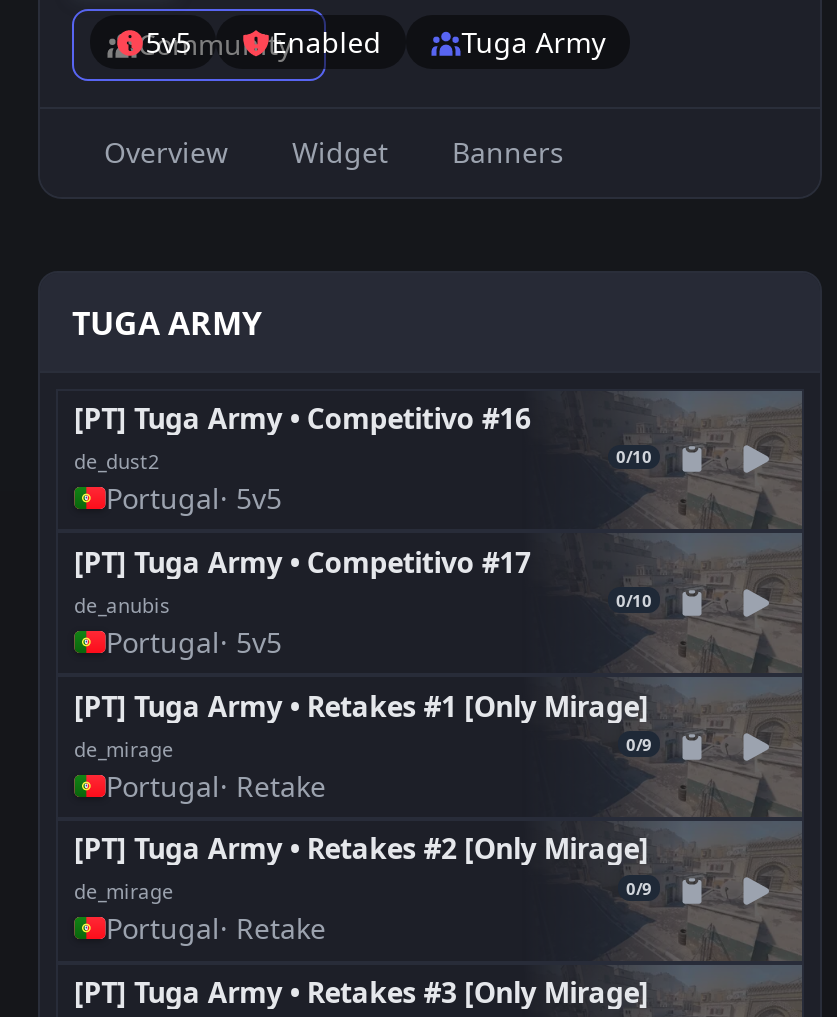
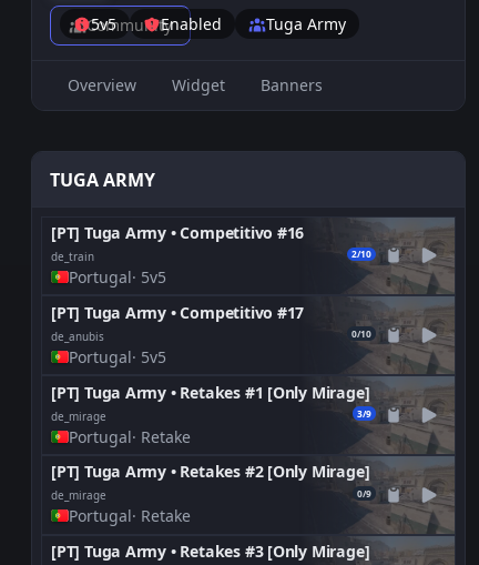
[74,446,652,475] de_dust2 | 0/10 -> [51,248,371,264] de_train | 2/10
[626,733,652,755] 0/9 -> [357,407,371,420] 3/9

